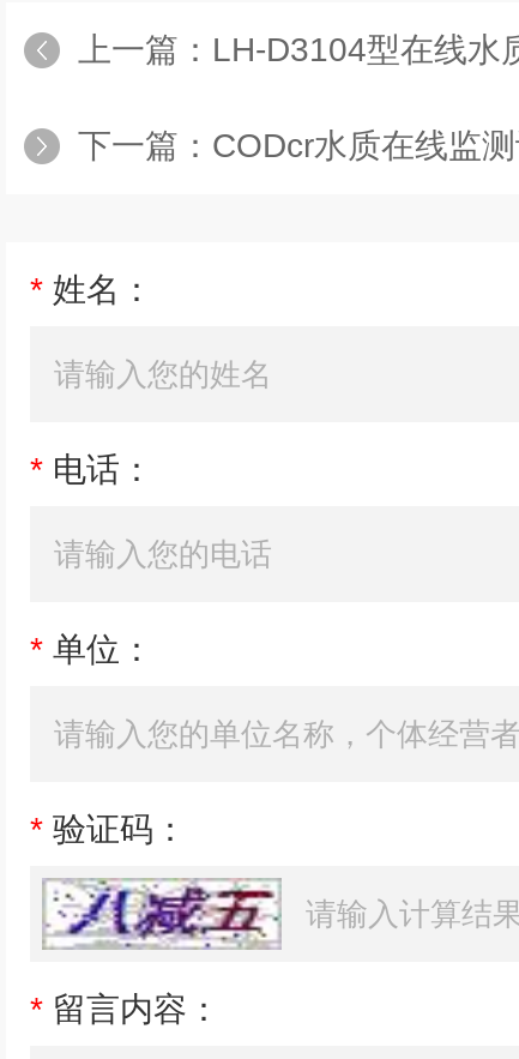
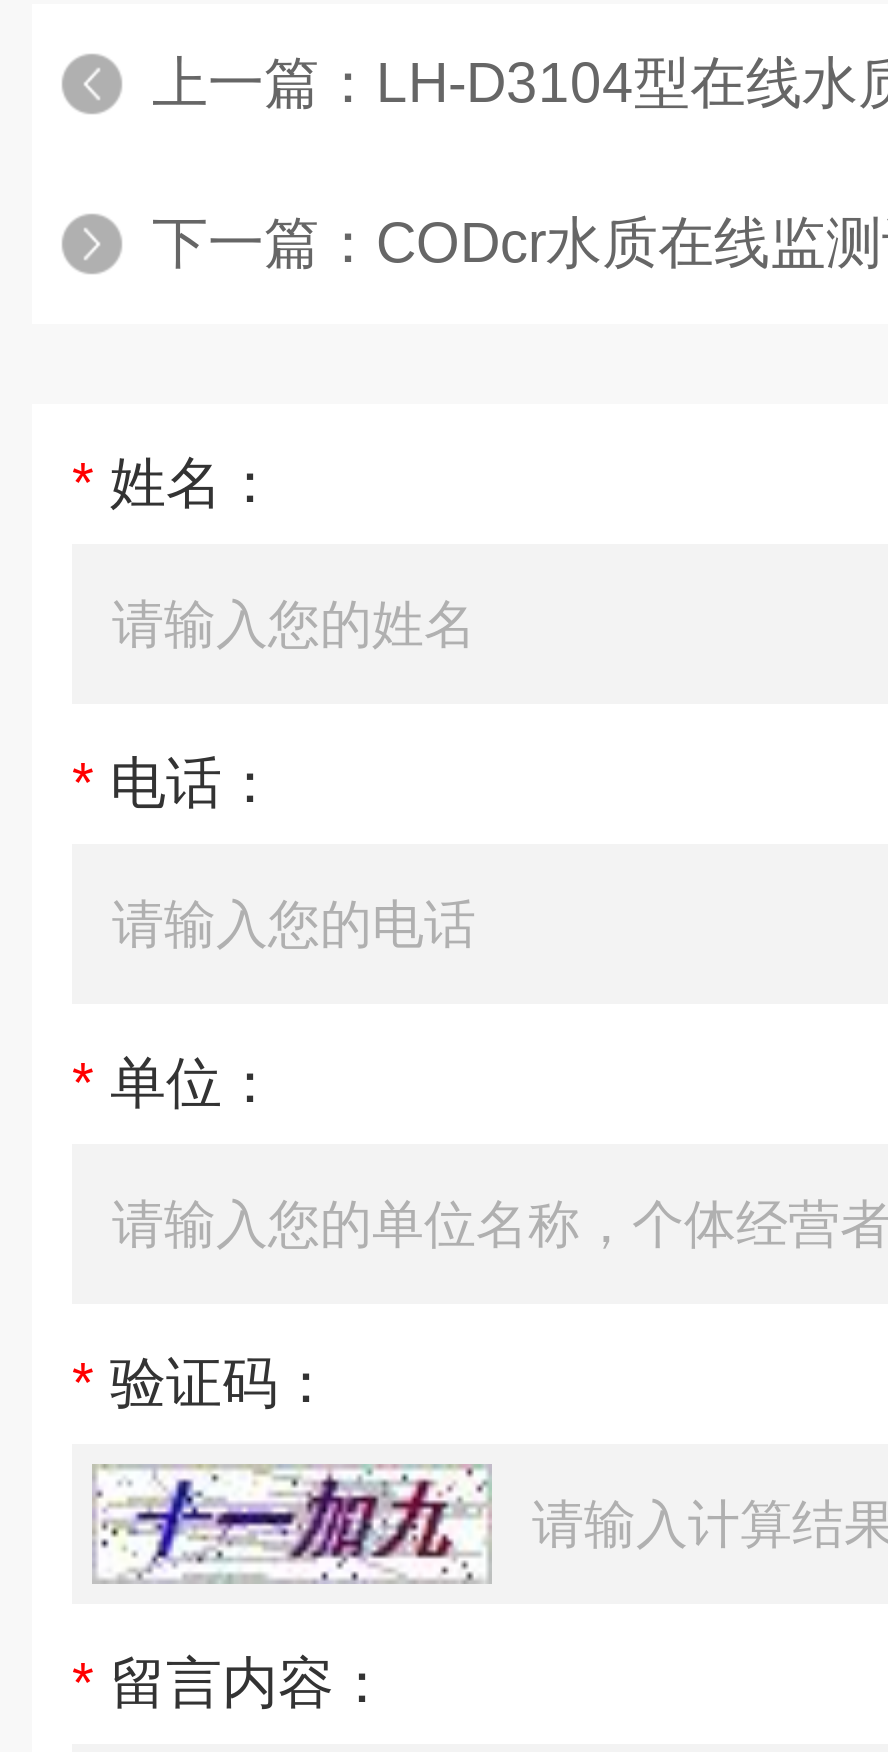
[42,878,282,950] [image] -> [92,1464,492,1584] [image]

